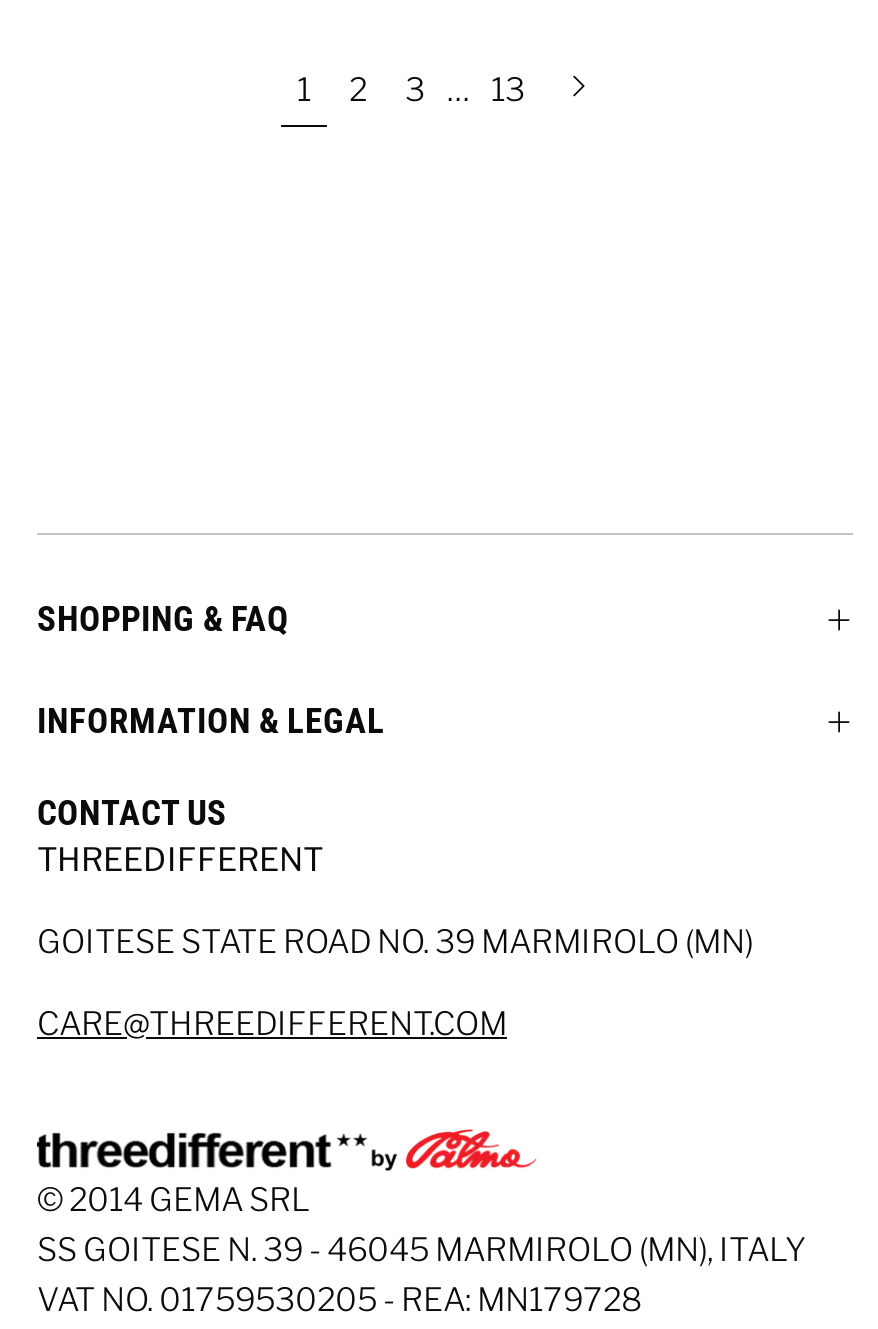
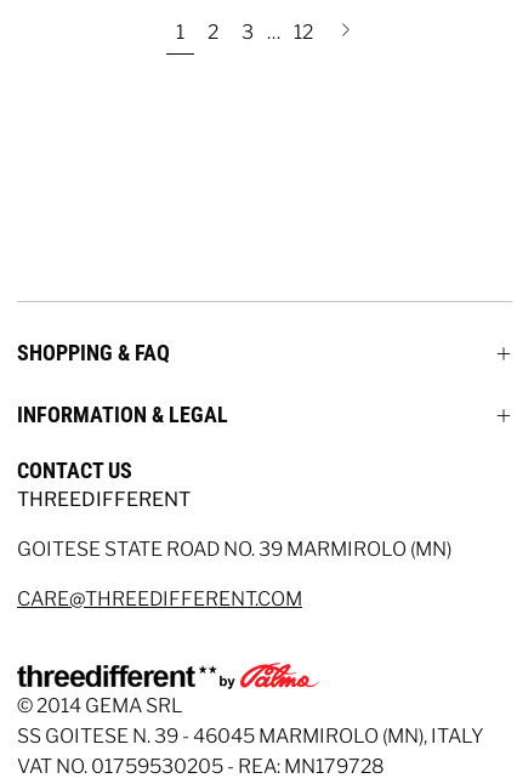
[405,71,525,109] 3 … 13 -> [241,21,313,44] 3 … 12

